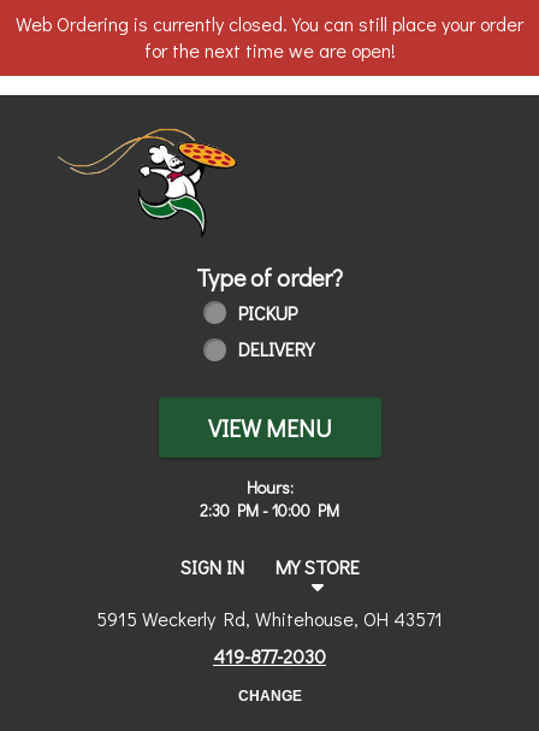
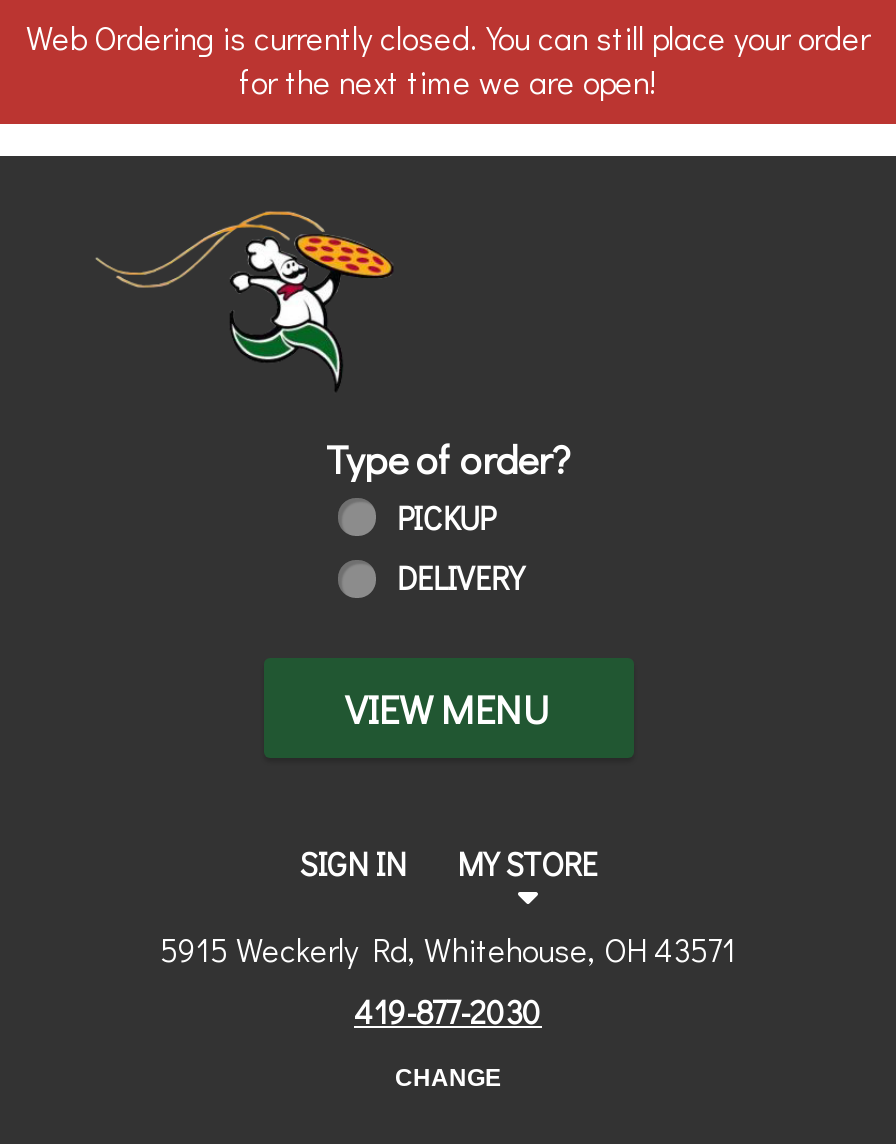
[200,475,339,521] Hours: | 2:30 PM - 10:00 PM -> none

